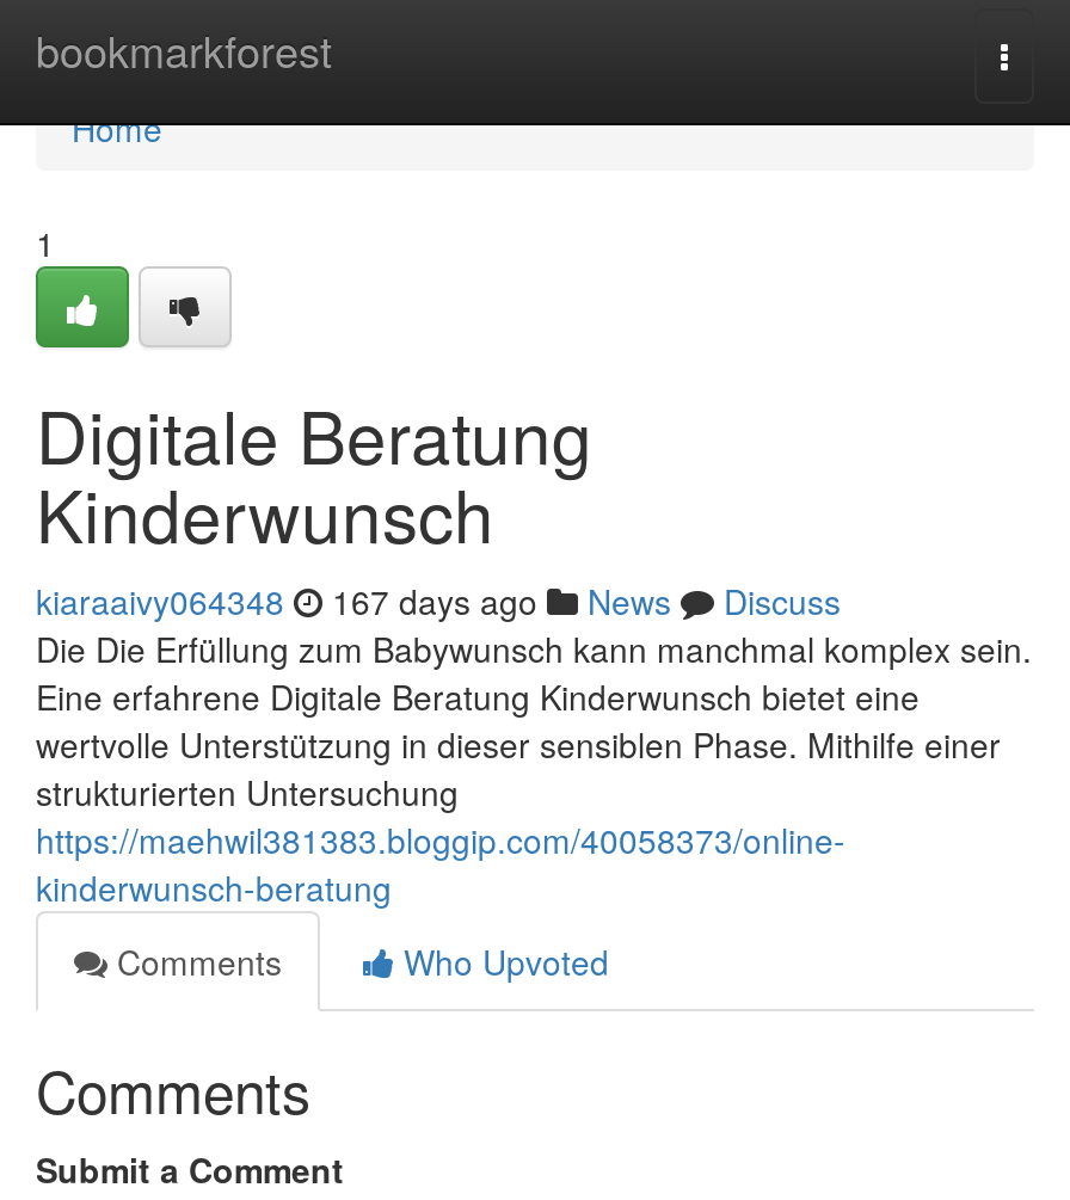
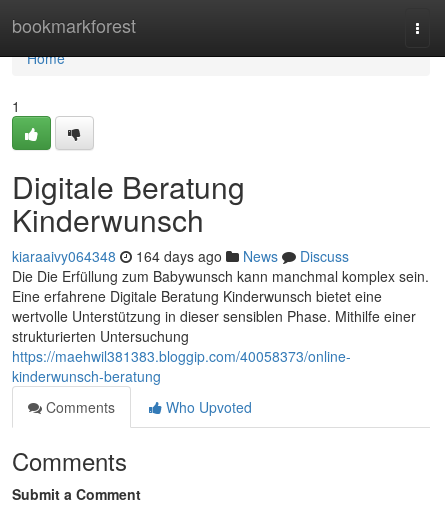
[36,577,841,624] kiaraaivy064348 167 days ago News Discuss -> [12,246,349,266] kiaraaivy064348 164 days ago News Discuss

